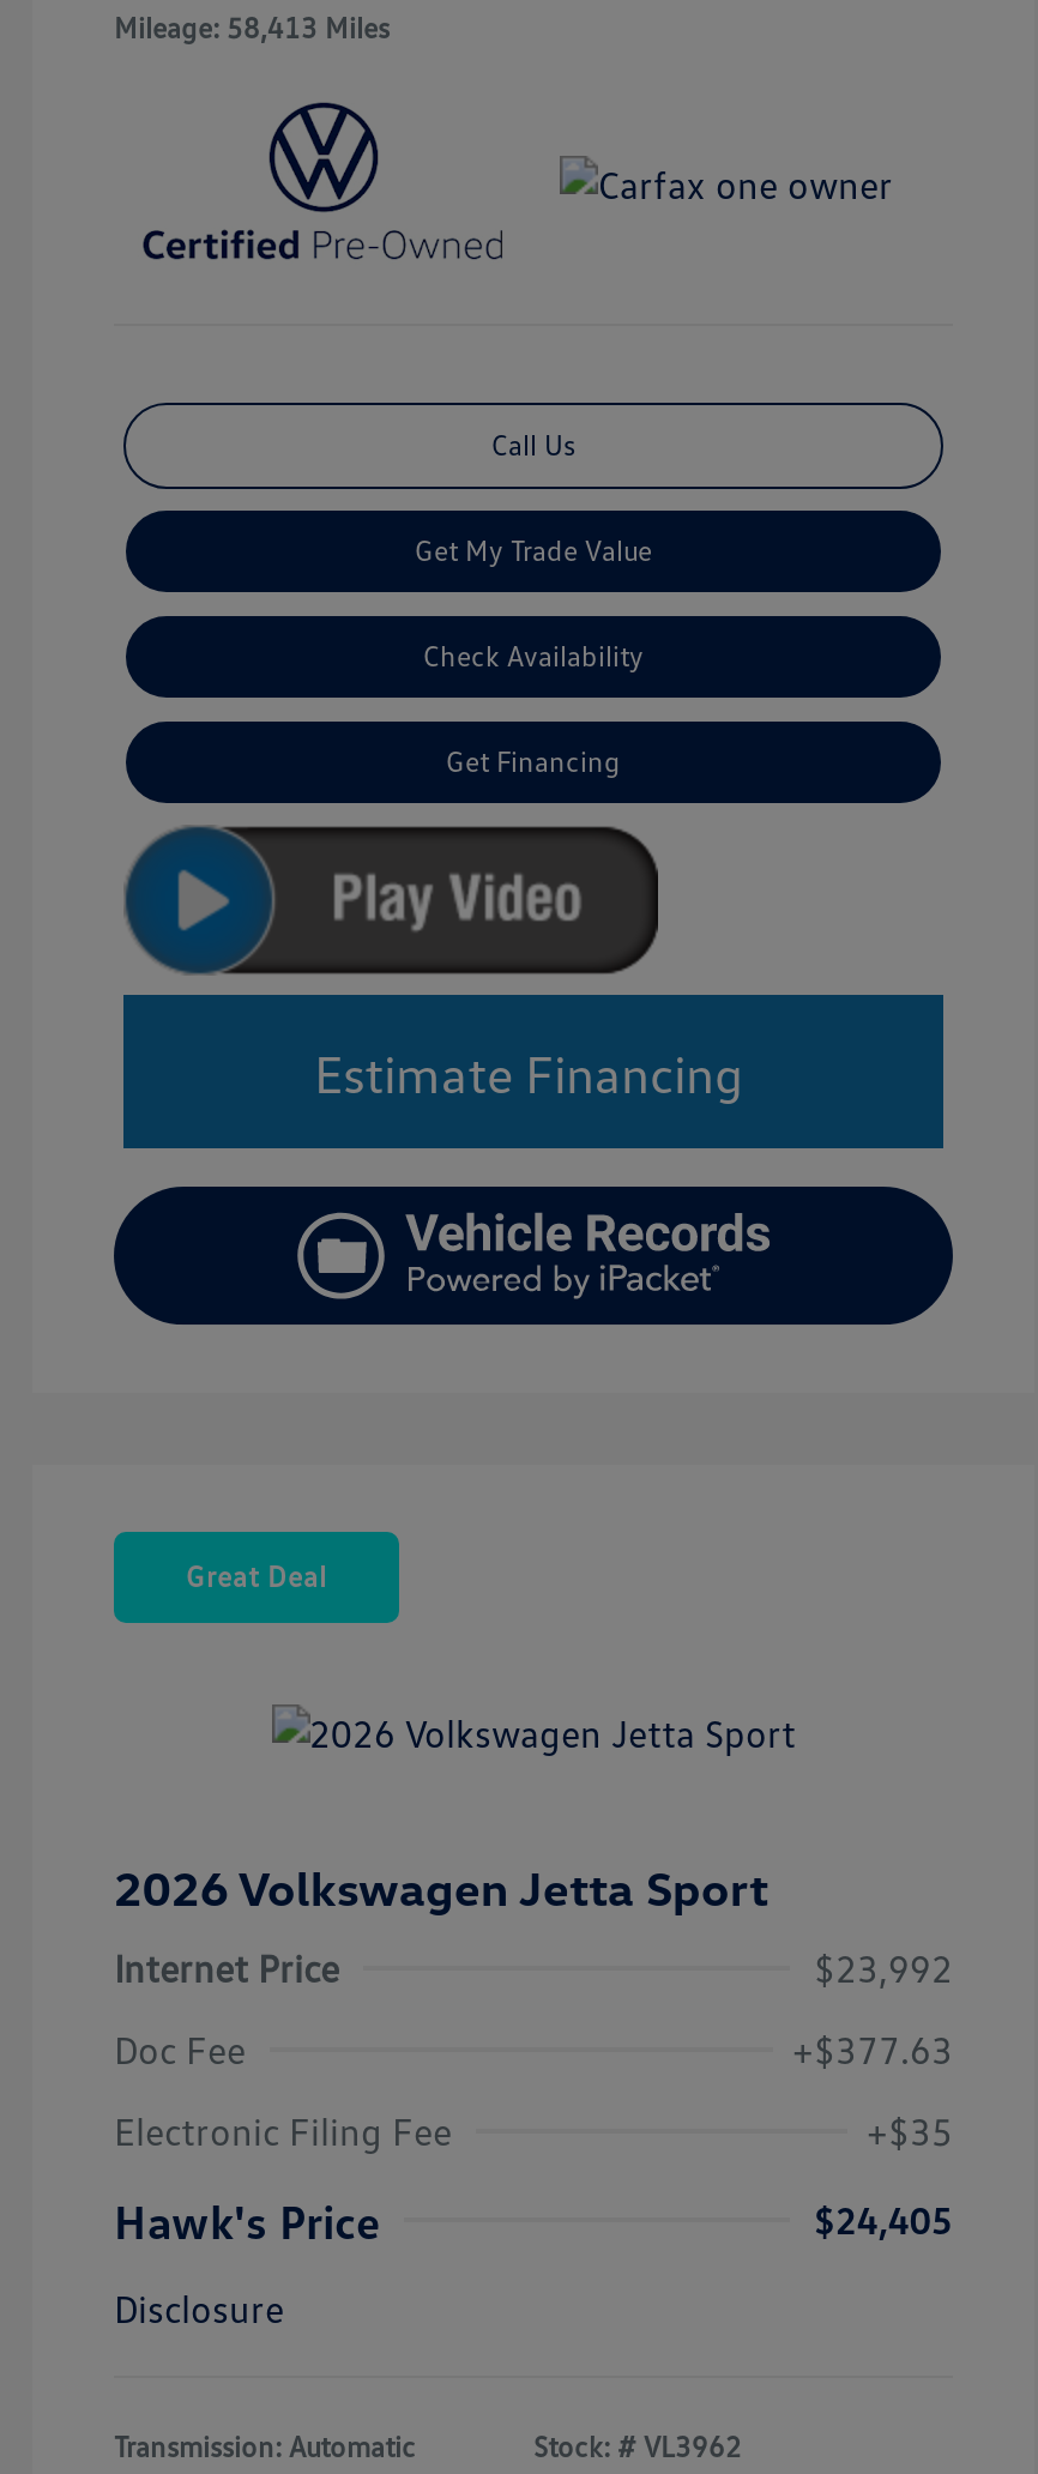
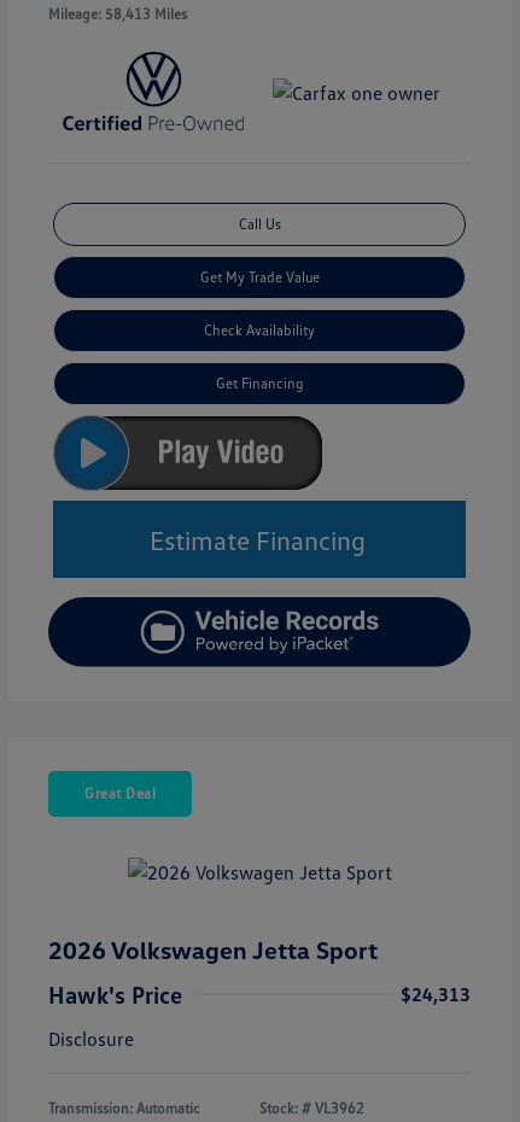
[114,1945,953,2156] Internet Price | $23,992 | Doc Fee | +$377.63 | Electronic Filing Fee | +$35 -> none
[814,2197,953,2245] $24,405 -> [401,983,471,1007] $24,313

